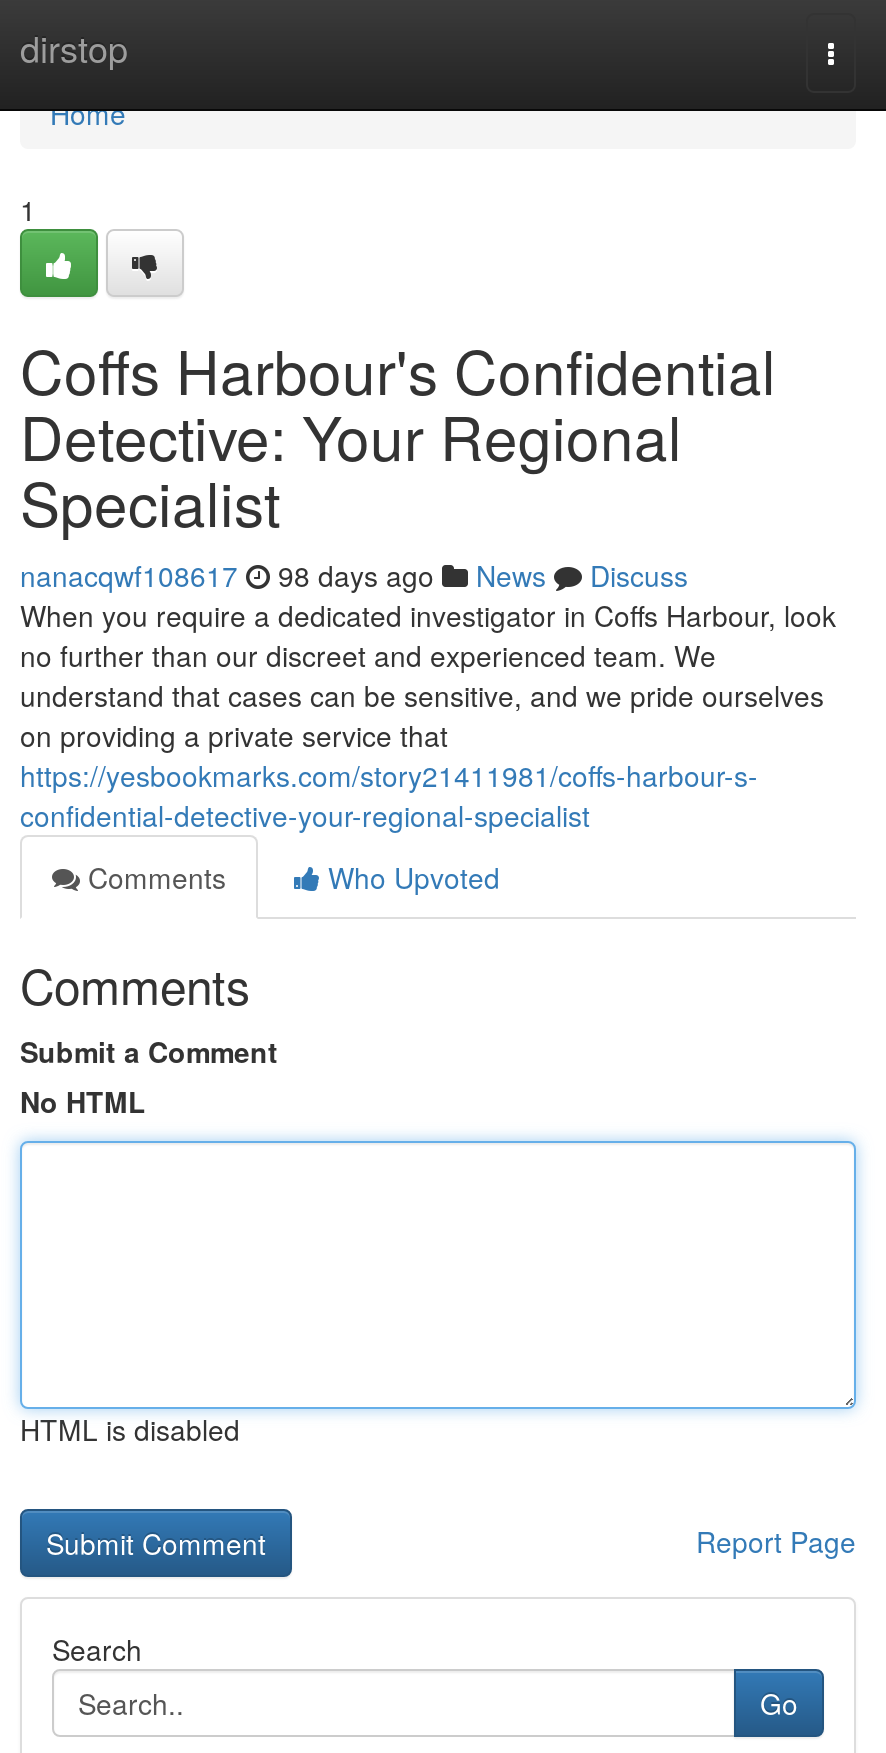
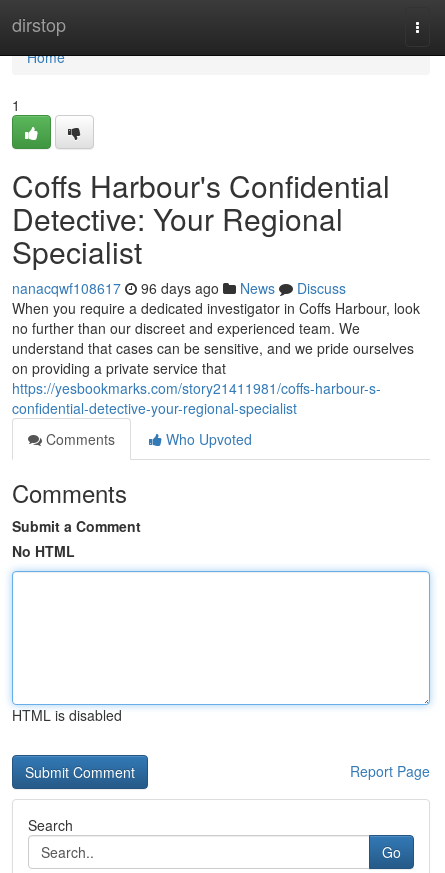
[20,555,688,595] nanacqwf108617 98 days ago News Discuss -> [12,278,346,298] nanacqwf108617 96 days ago News Discuss

